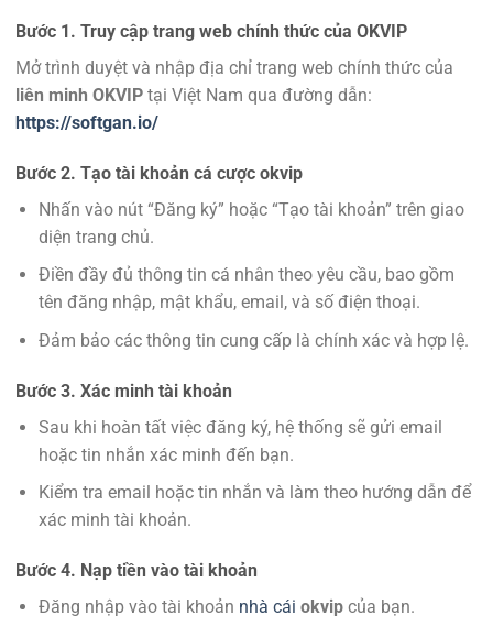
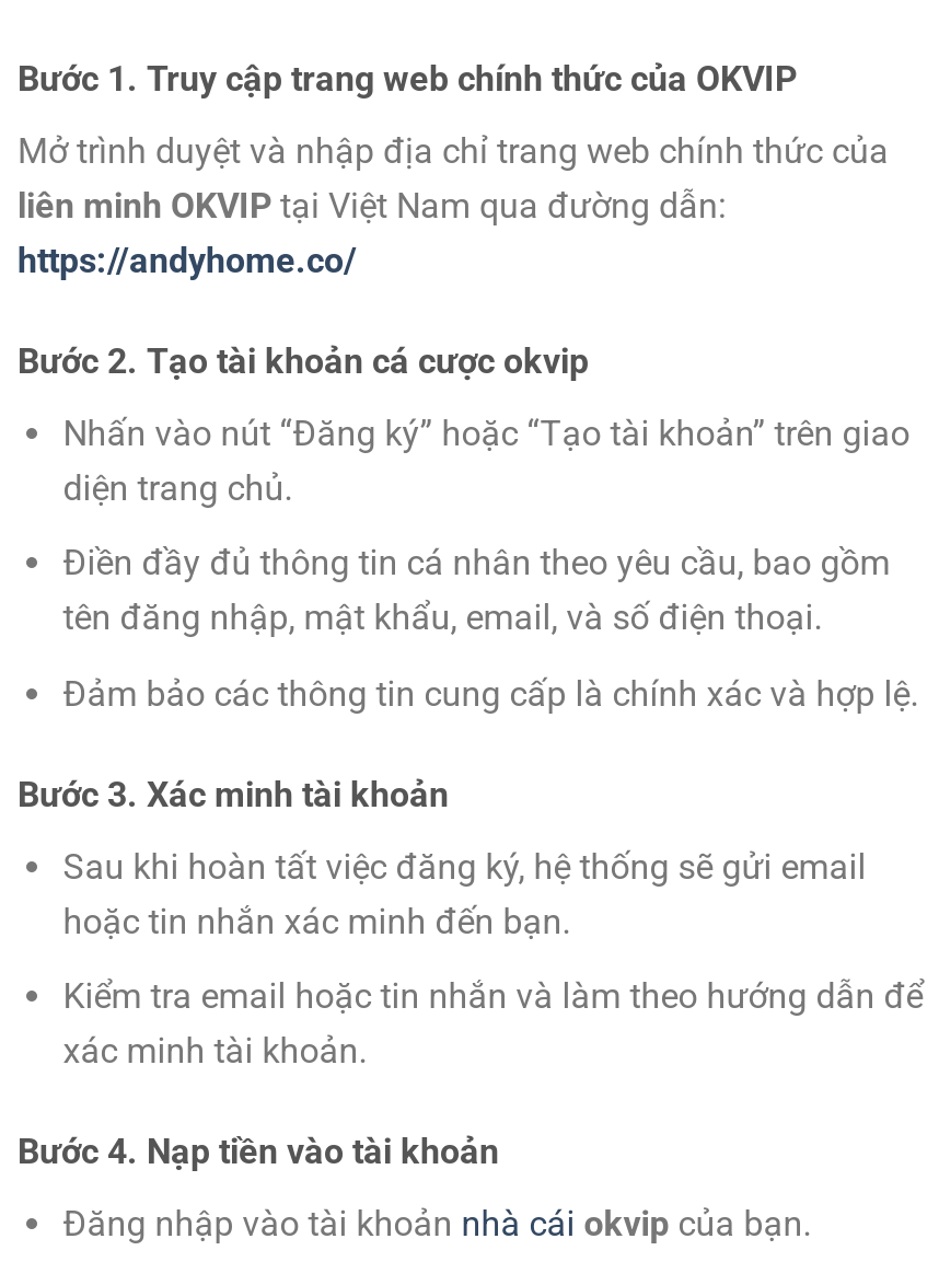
[15,112,158,133] https://softgan.io/ -> [18,239,357,281] https://andyhome.co/

